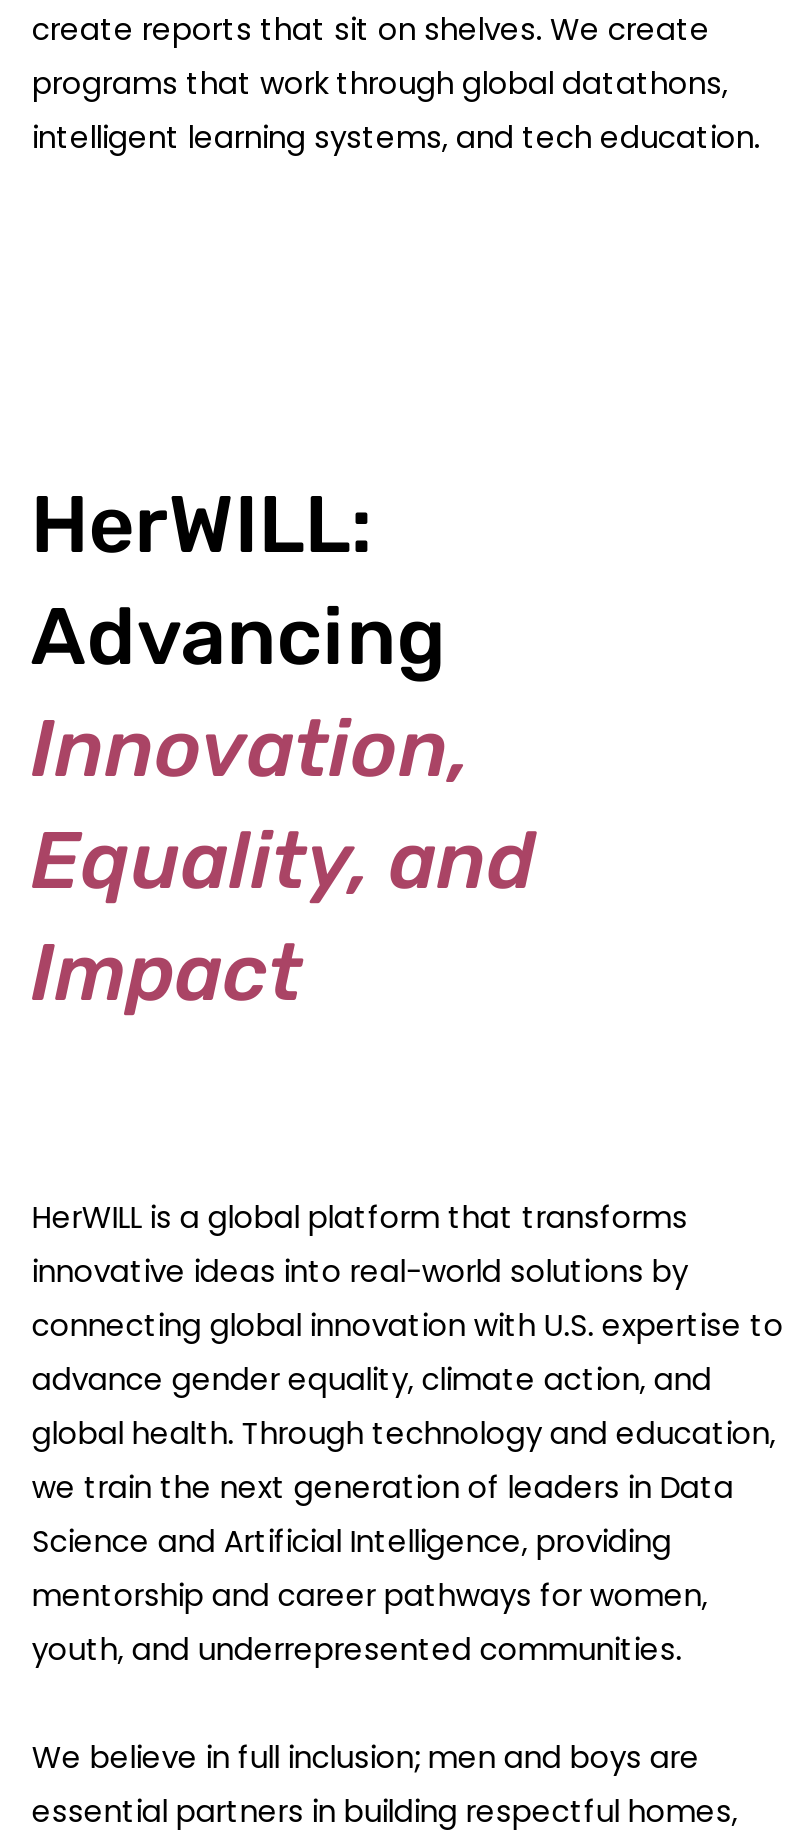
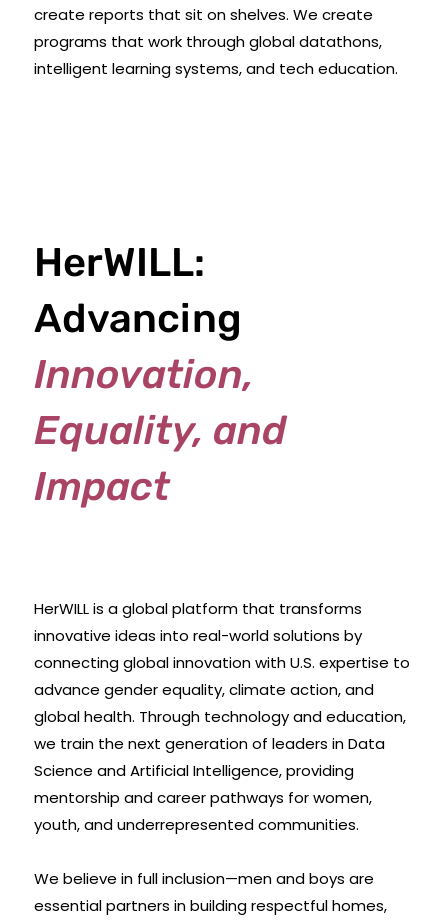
[32,1736,700,1778] We believe in full inclusion; men and boys are -> [34,868,374,889] We believe in full inclusion—men and boys are

